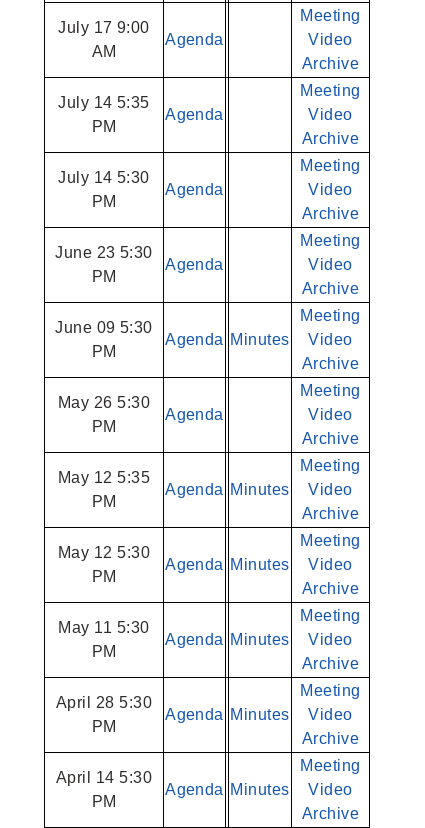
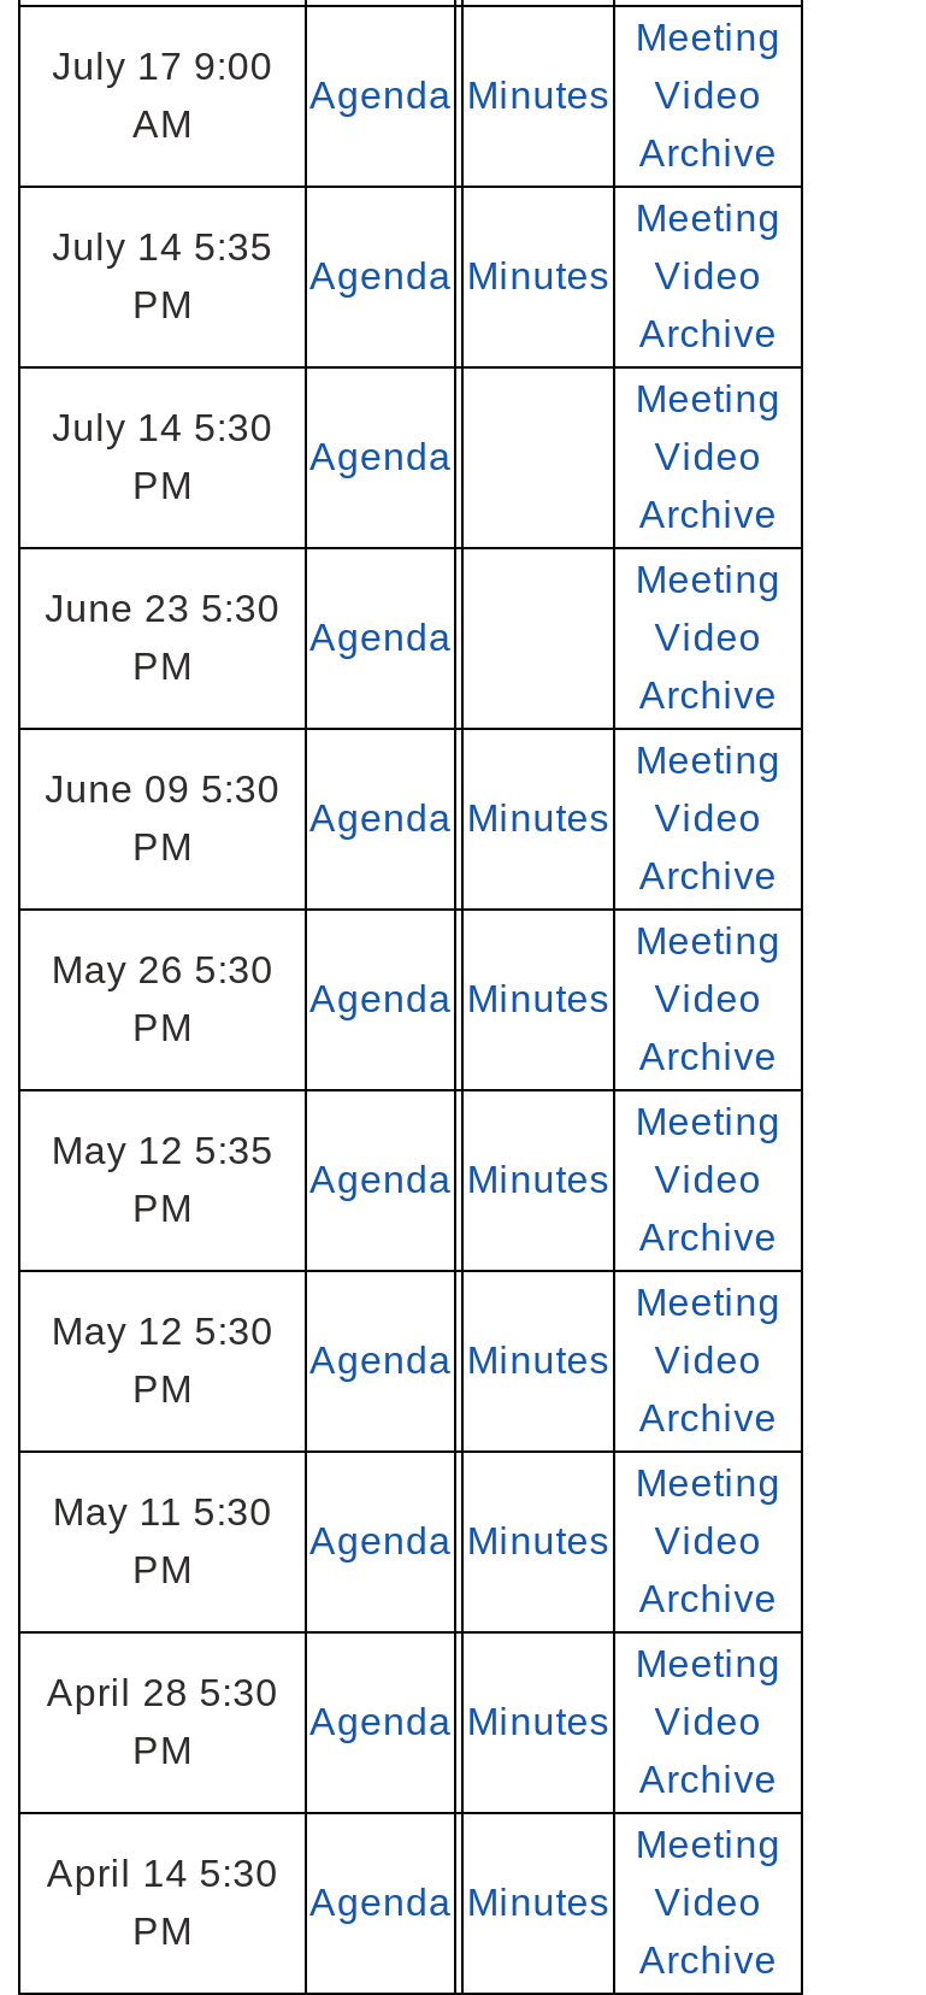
[165,31,224,48] Agenda -> [309,75,610,116] Agenda Minutes
[165,106,224,123] Agenda -> [309,255,610,296] Agenda Minutes
[165,406,224,423] Agenda -> [309,978,610,1019] Agenda Minutes

